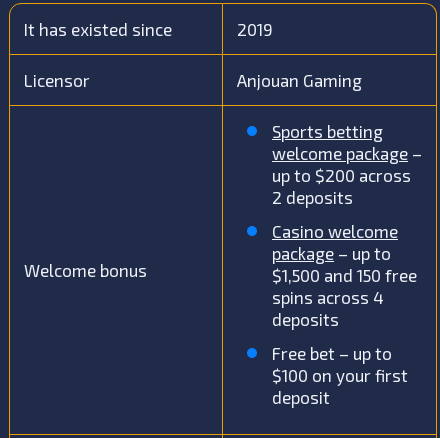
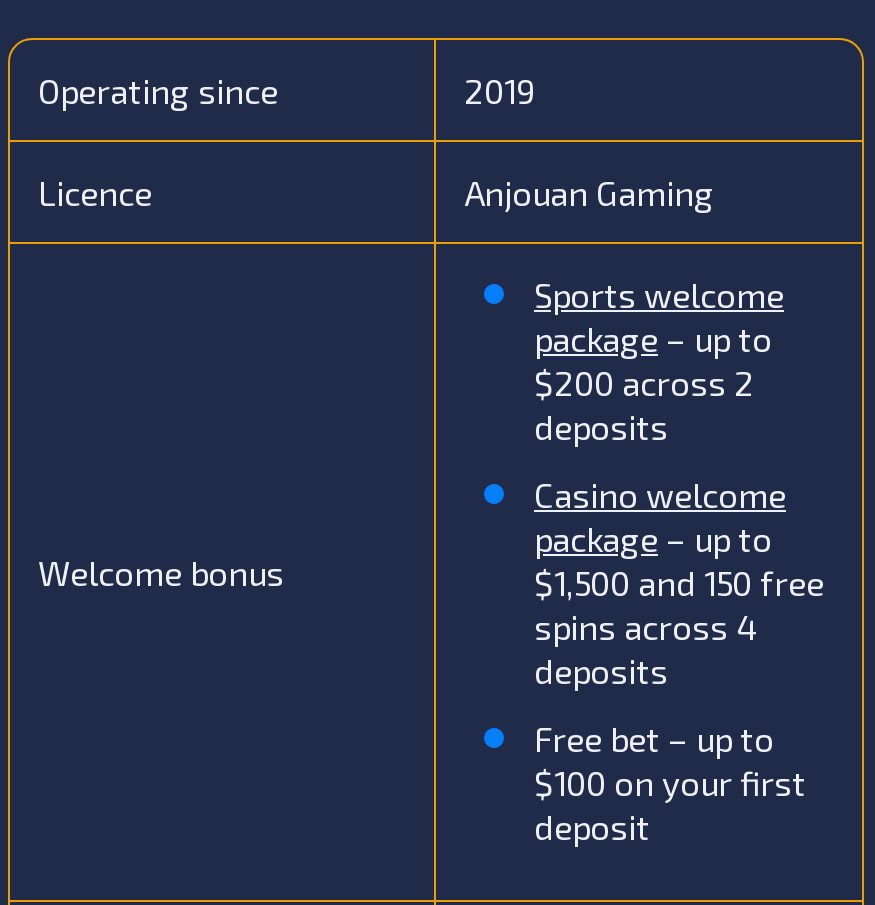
[24,19,172,39] It has existed since -> [38,70,278,110] Operating since
[24,70,90,90] Licensor -> [38,172,152,212] Licence
[272,121,422,207] Sports betting | welcome package – | up to $200 across | 2 deposits -> [534,274,784,446] Sports welcome | package – up to | $200 across 2 | deposits

